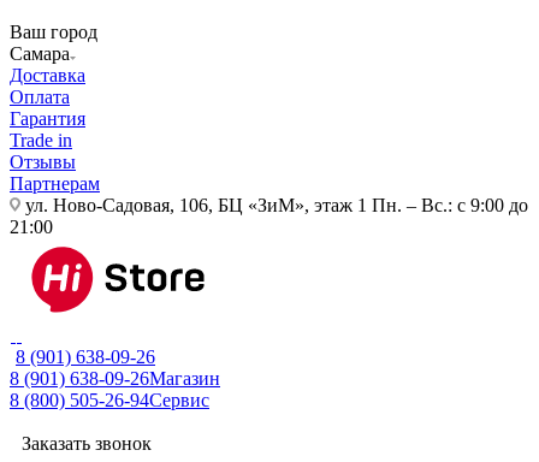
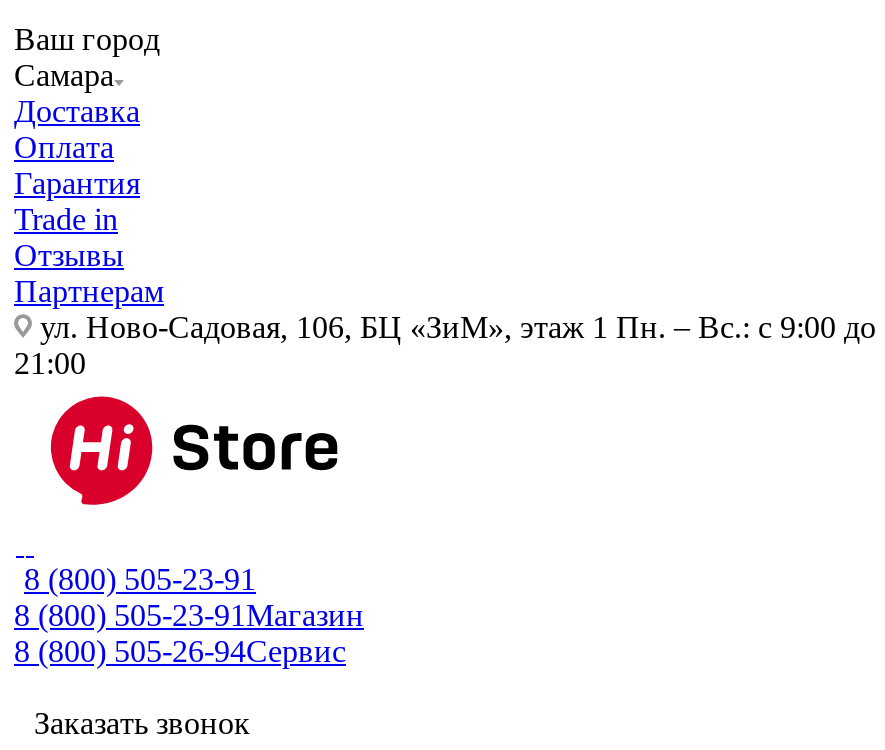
[16,346,155,367] 8 (901) 638-09-26 -> [24,562,256,596] 8 (800) 505-23-91
[10,368,220,389] 8 (901) 638-09-26 Магазин -> [14,598,364,632] 8 (800) 505-23-91 Магазин

